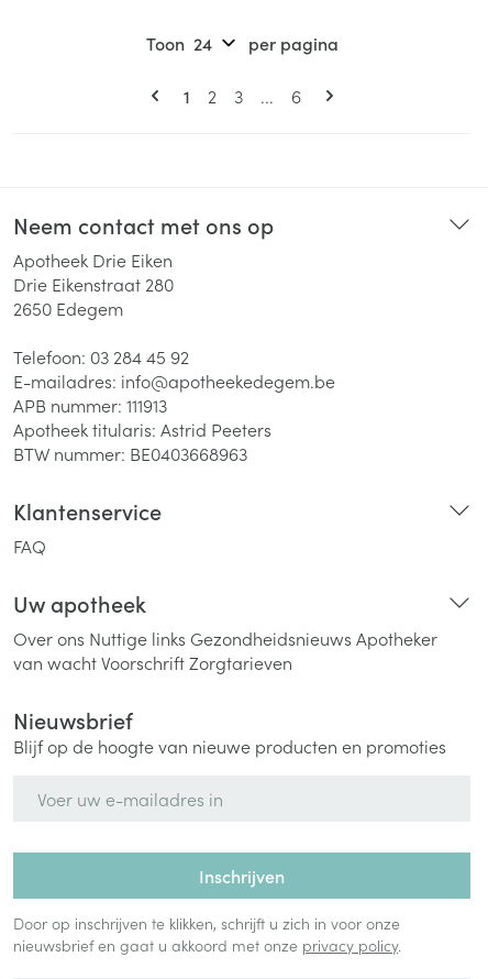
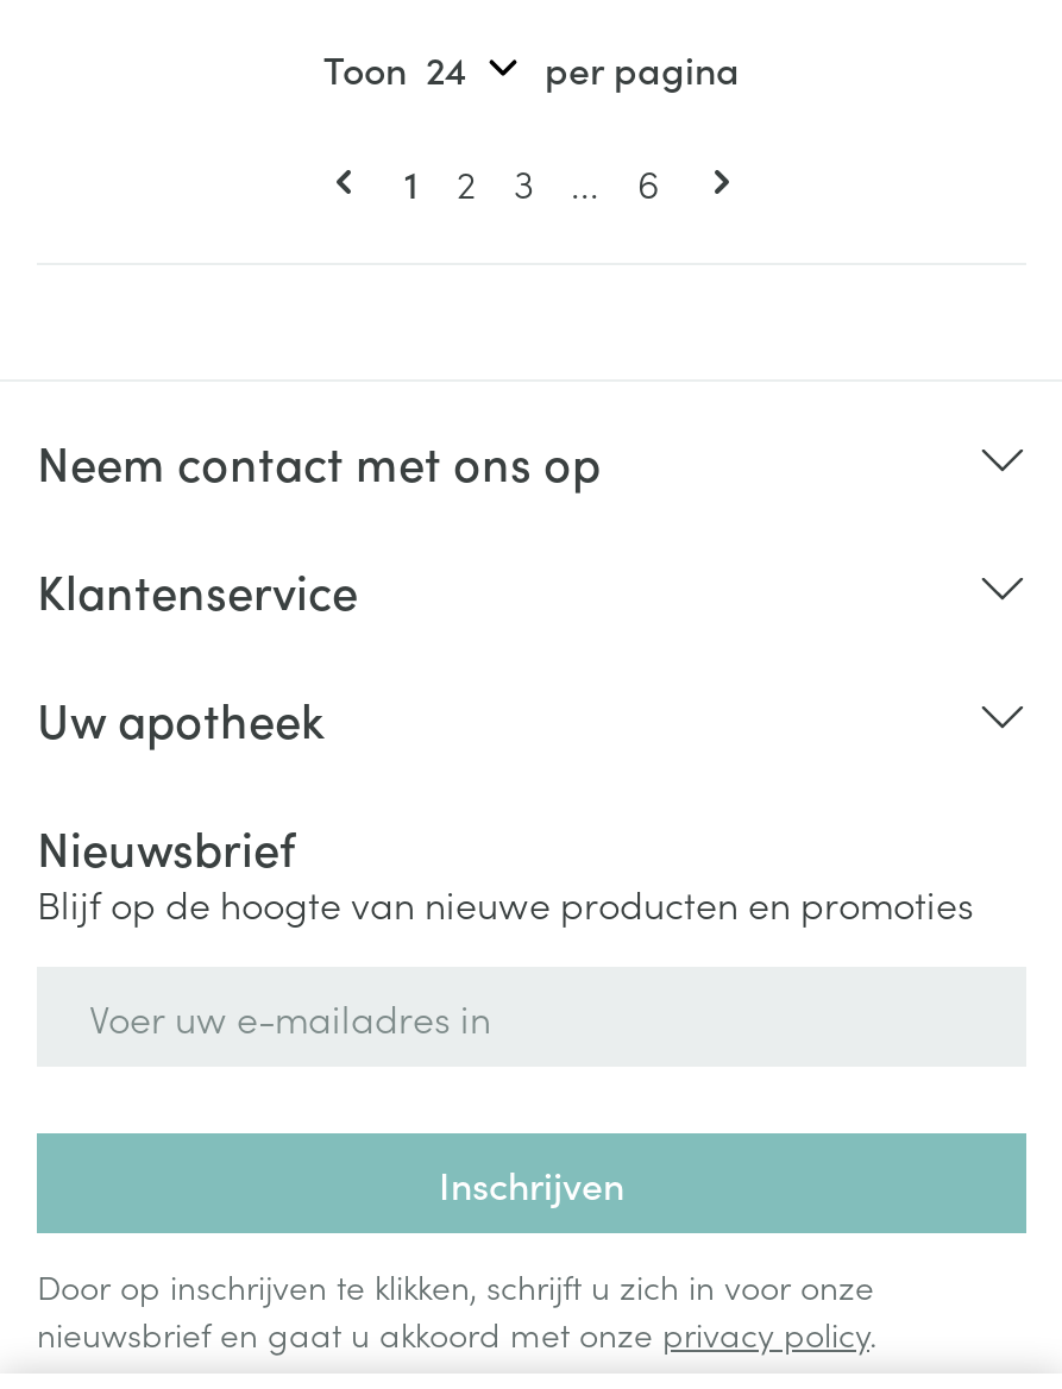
[13,248,335,465] Apotheek Drie Eiken | Drie Eikenstraat 280 | 2650 Edegem | Telefoon: 03 284 45 92 | E-mailadres: info@apotheekedegem.be | APB nummer: 111913 | Apotheek titularis: Astrid Peeters | BTW nummer: BE0403668963 -> none
[13,533,46,558] FAQ -> none
[13,626,437,674] Over ons Nuttige links Gezondheidsnieuws Apotheker | van wacht Voorschrift Zorgtarieven -> none

